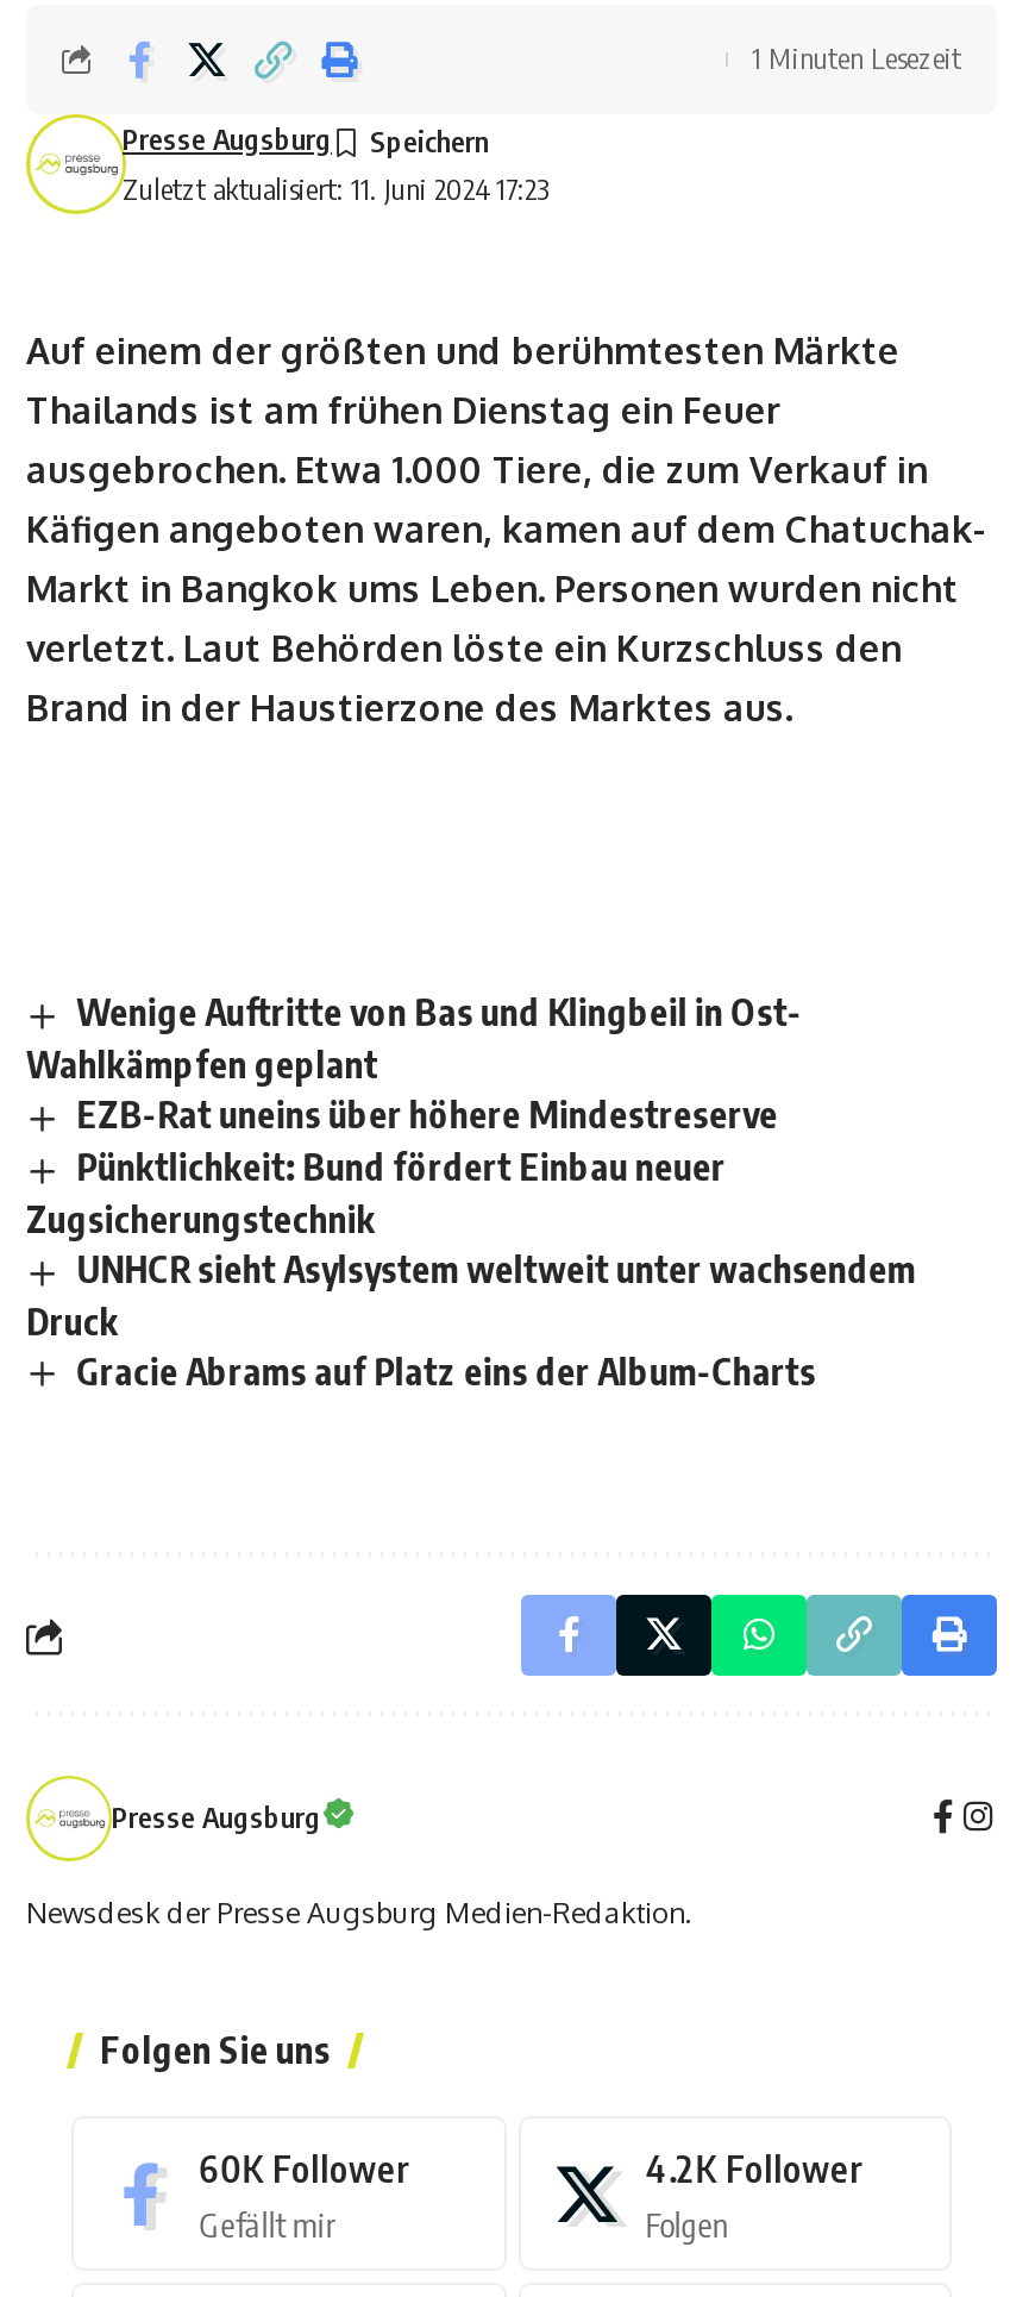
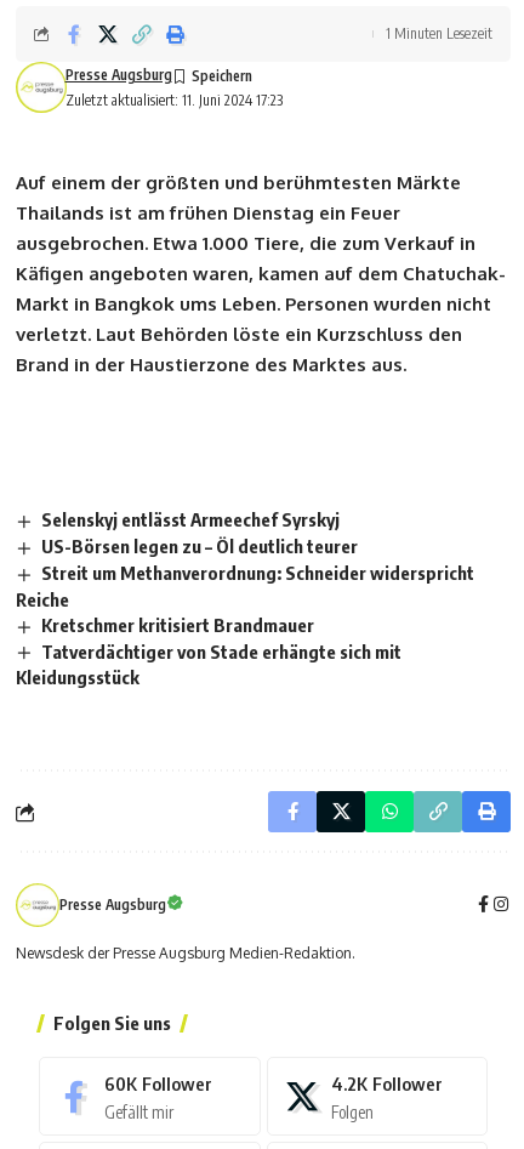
[26,990,916,1392] Wenige Auftritte von Bas und Klingbeil in Ost- | Wahlkämpfen geplant | EZB-Rat uneins über höhere Mindestreserve | Pünktlichkeit: Bund fördert Einbau neuer | Zugsicherungstechnik | UNHCR sieht Asylsystem weltweit unter wachsendem | Druck | Gracie Abrams auf Platz eins der Album-Charts -> [16,508,474,689] Selenskyj entlässt Armeechef Syrskyj | US-Börsen legen zu – Öl deutlich teurer | Streit um Methanverordnung: Schneider widerspricht | Reiche | Kretschmer kritisiert Brandmauer | Tatverdächtiger von Stade erhängte sich mit | Kleidungsstück

